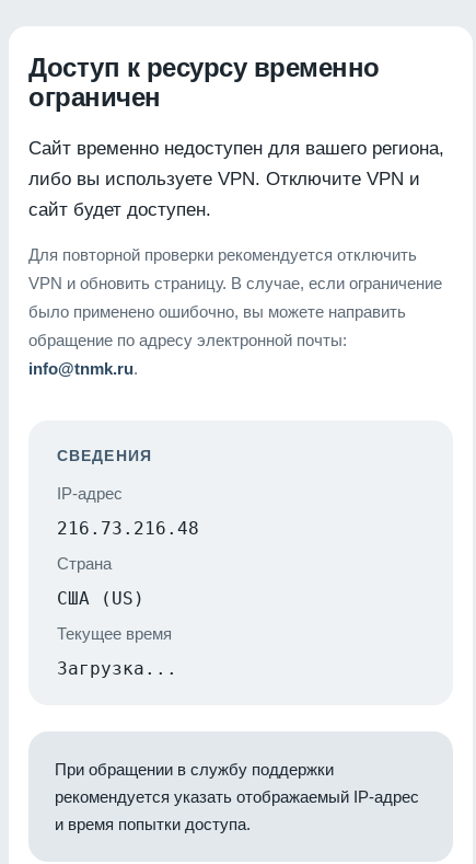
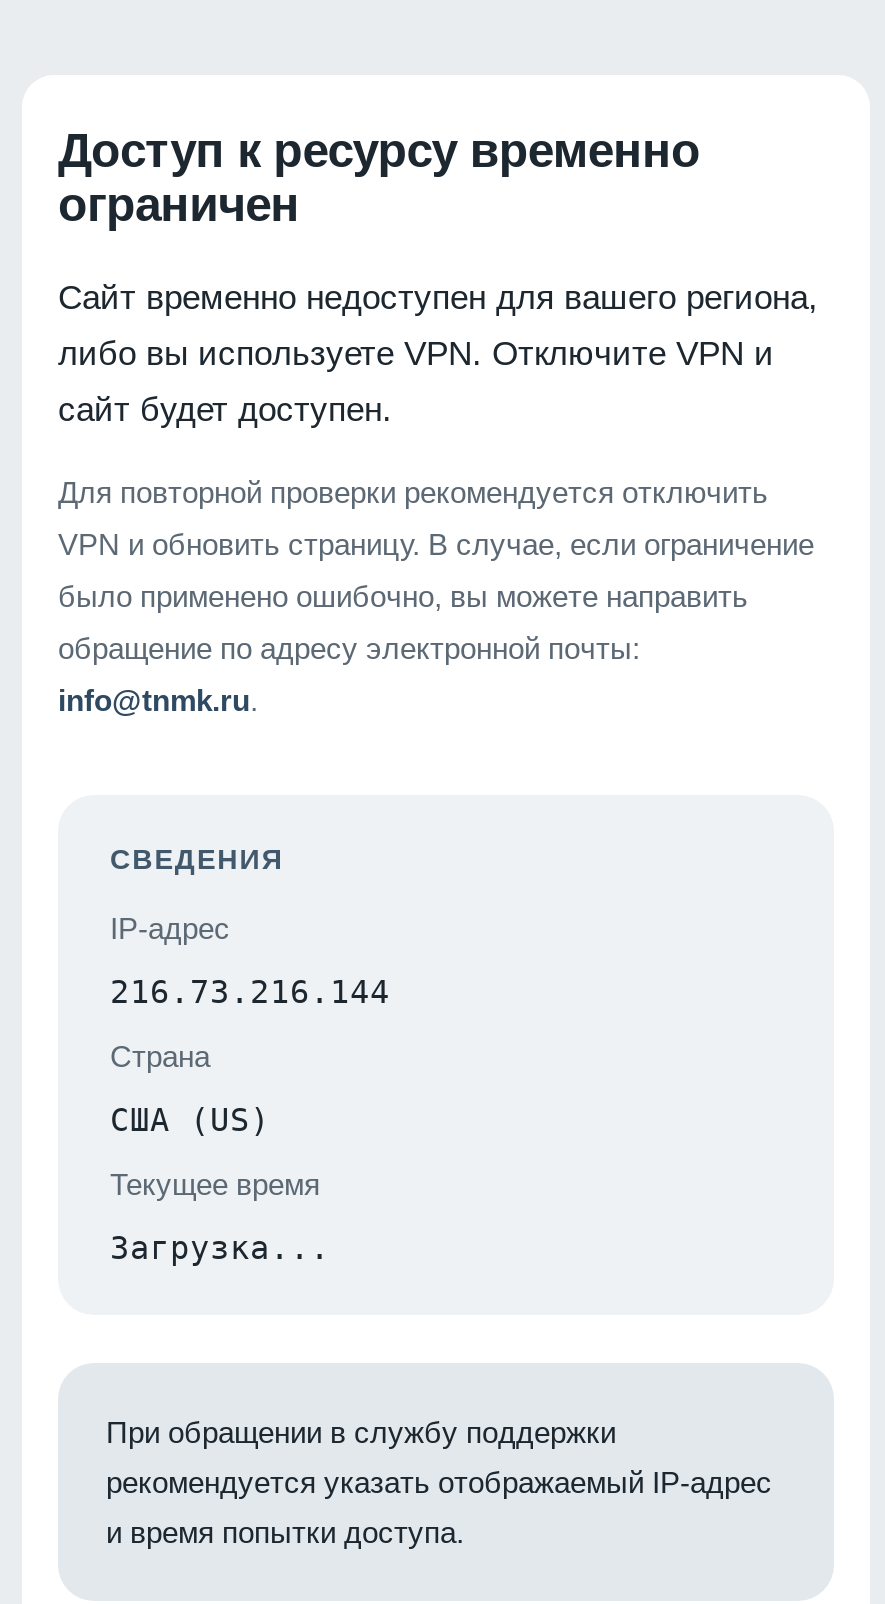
[57,517,199,538] 216.73.216.48 -> [110,972,390,1010] 216.73.216.144

